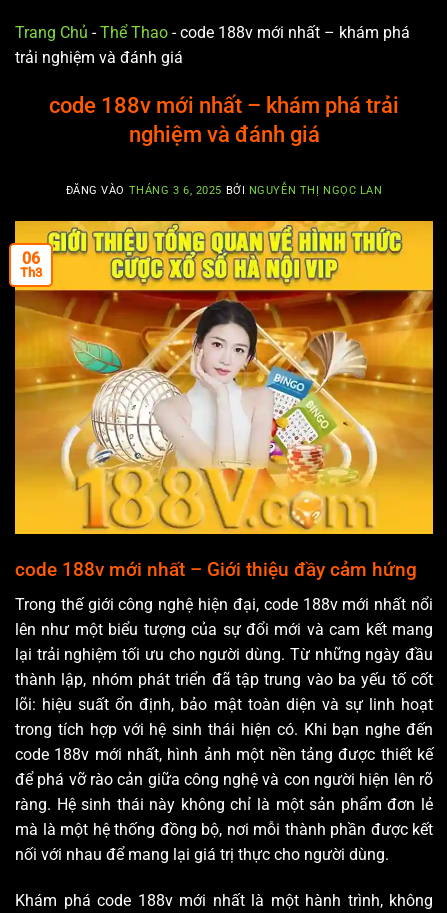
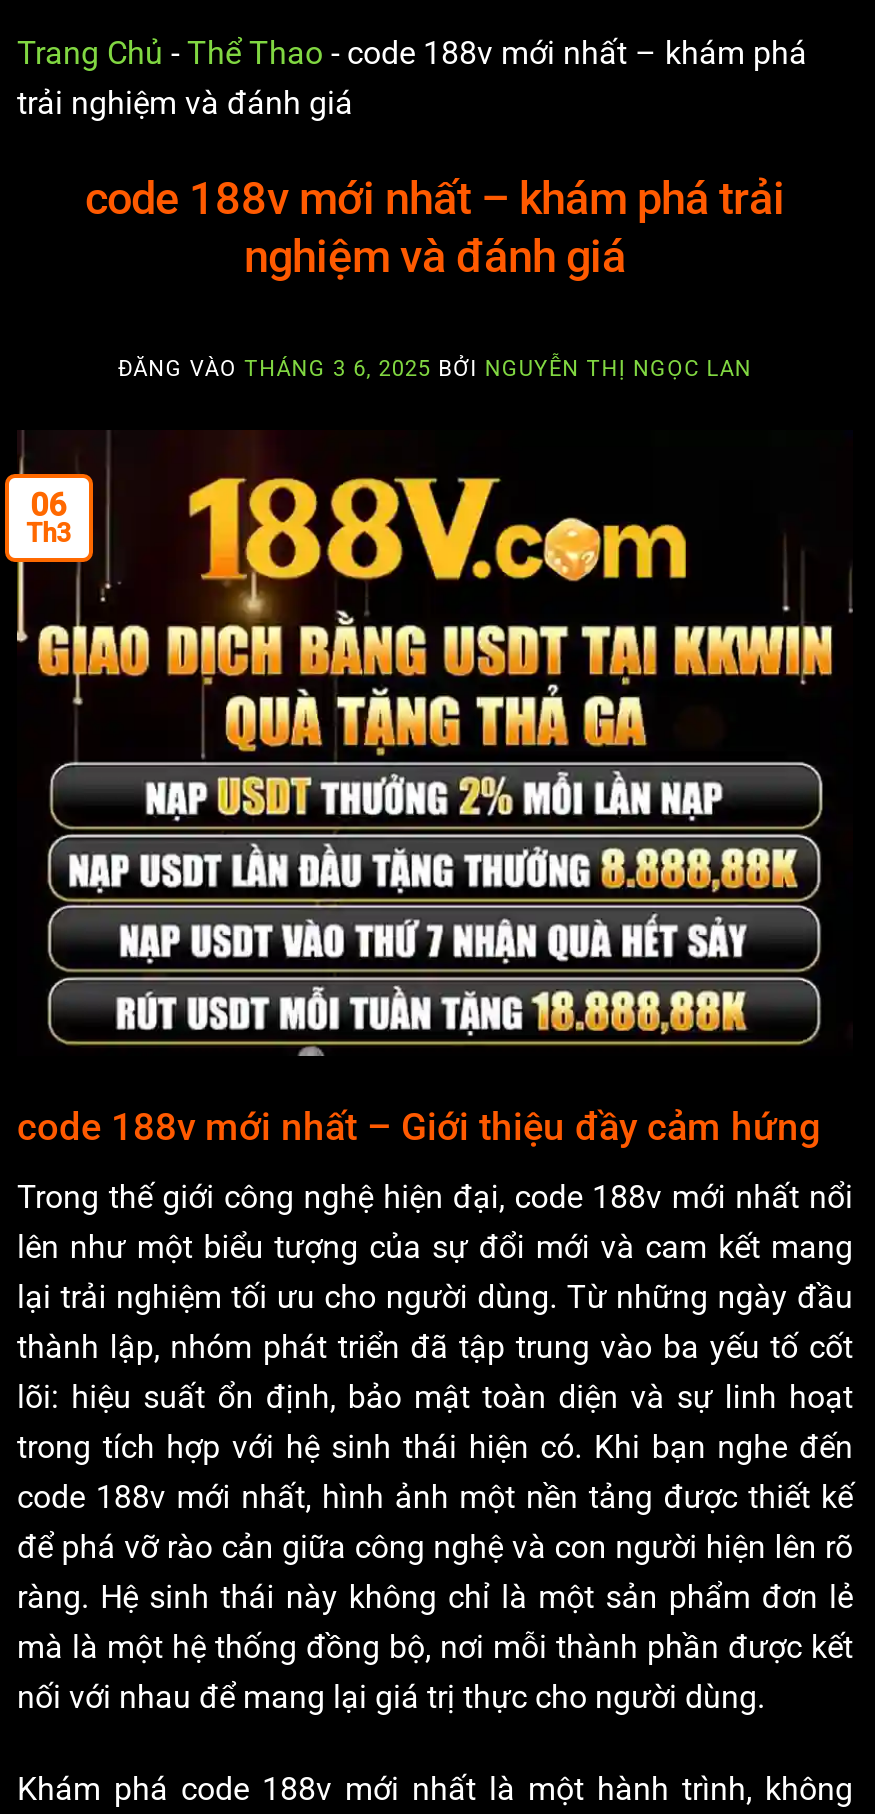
[14,220,434,535] [image] -> [15,430,853,1058] [image]

